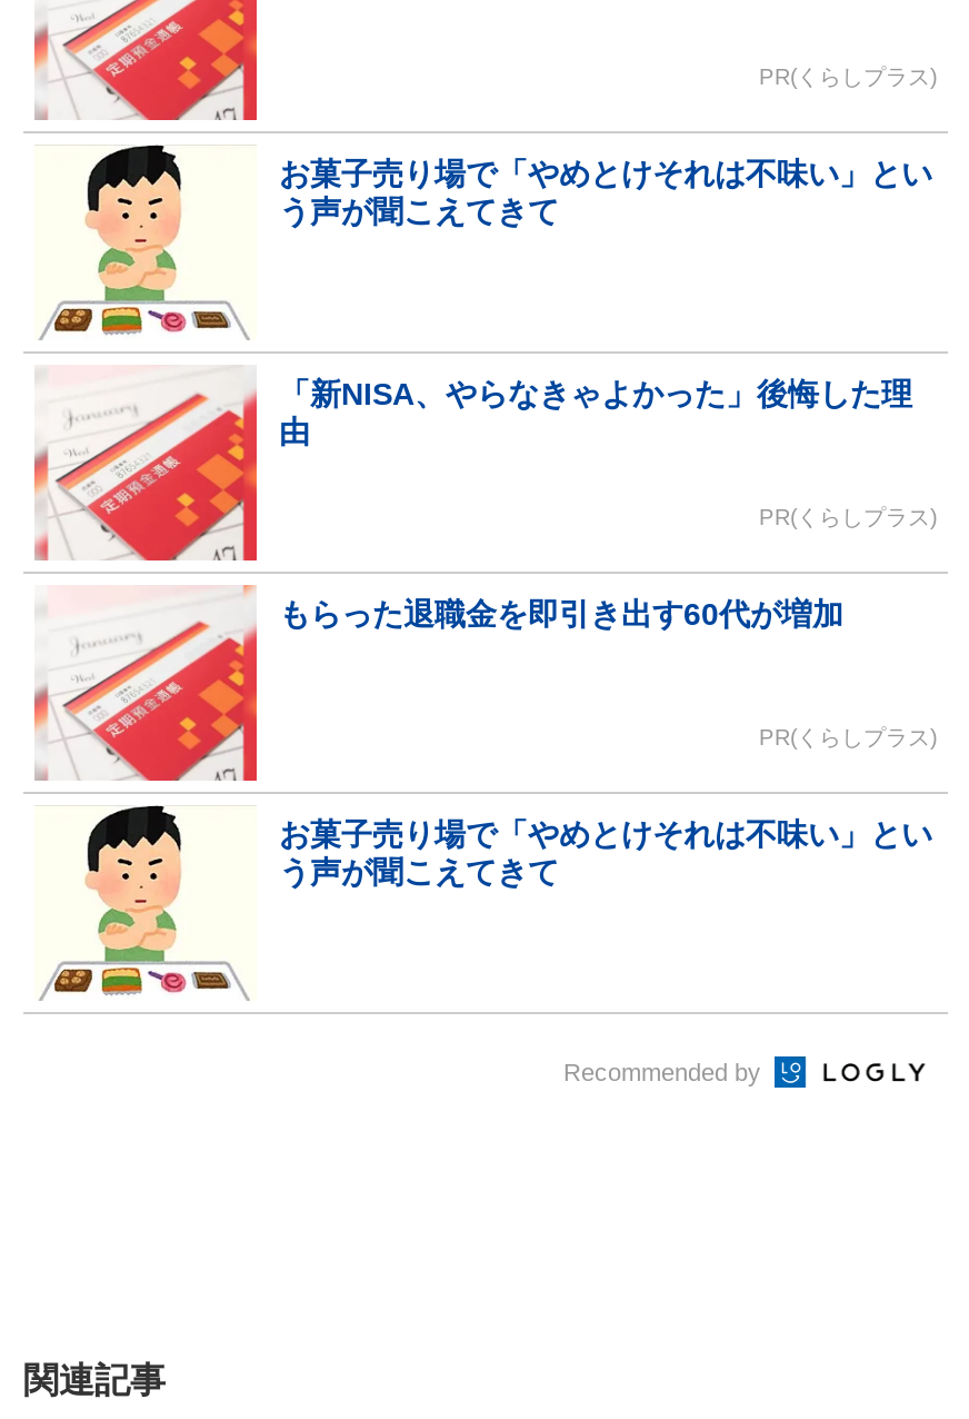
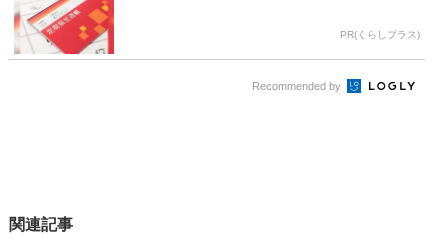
[41,142,932,340] [image] | お菓子売り場で「やめとけそれは不味い」とい | う声が聞こえてきて -> none
[32,367,937,633] [image] | 「新NISA、やらなきゃよかった」後悔した理 | 由 | PR(くらしプラス) | もらった退職金を即引き出す60代が増加 -> none
[32,583,937,891] [image] | PR(くらしプラス) | お菓子売り場で「やめとけそれは不味い」とい | う声が聞こえてきて -> none
[39,803,250,1001] [image] -> none

